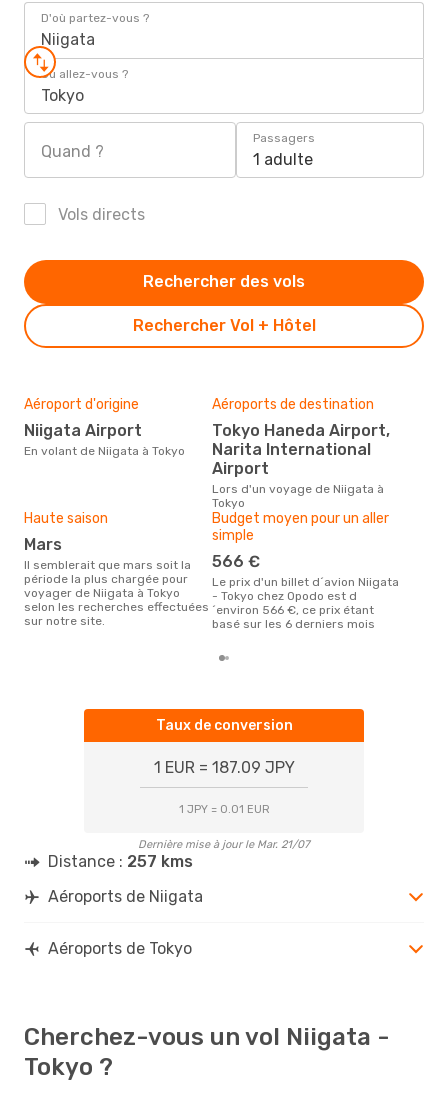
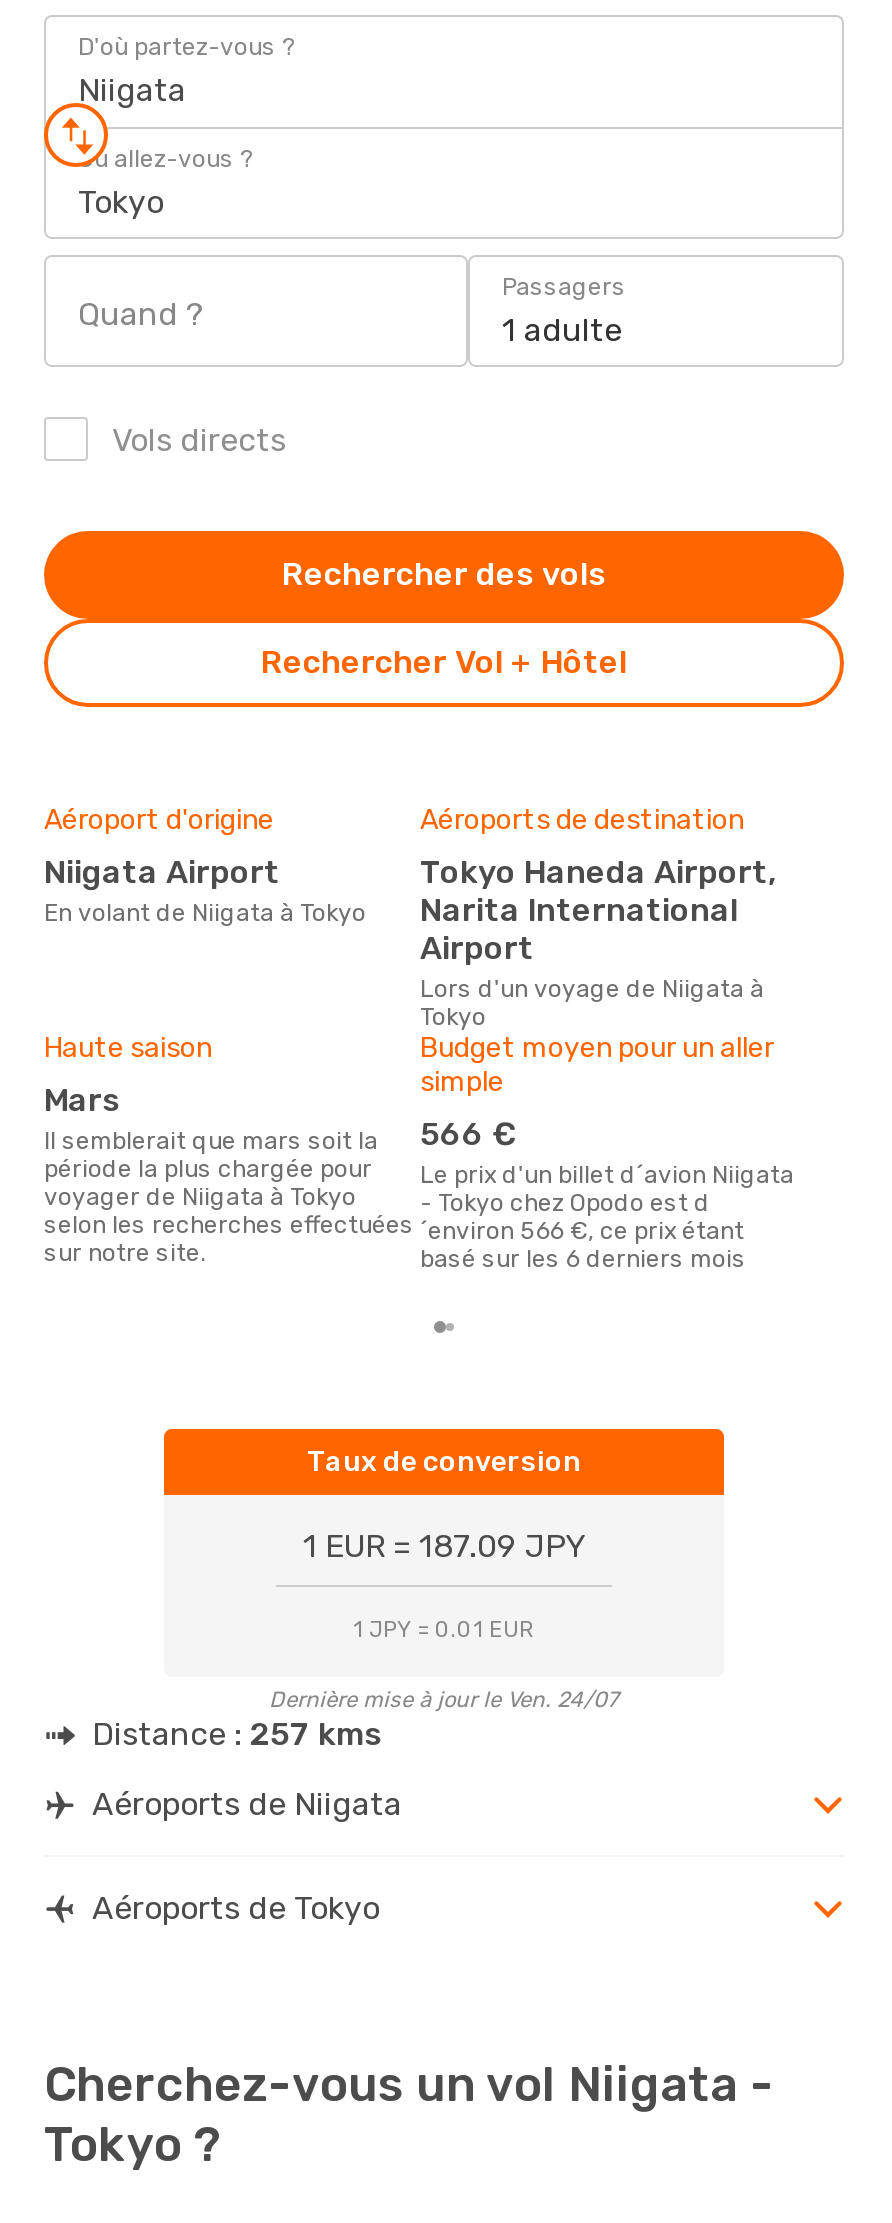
[138,838,310,851] Dernière mise à jour le Mar. 21/07 -> [269,1687,619,1713] Dernière mise à jour le Ven. 24/07

